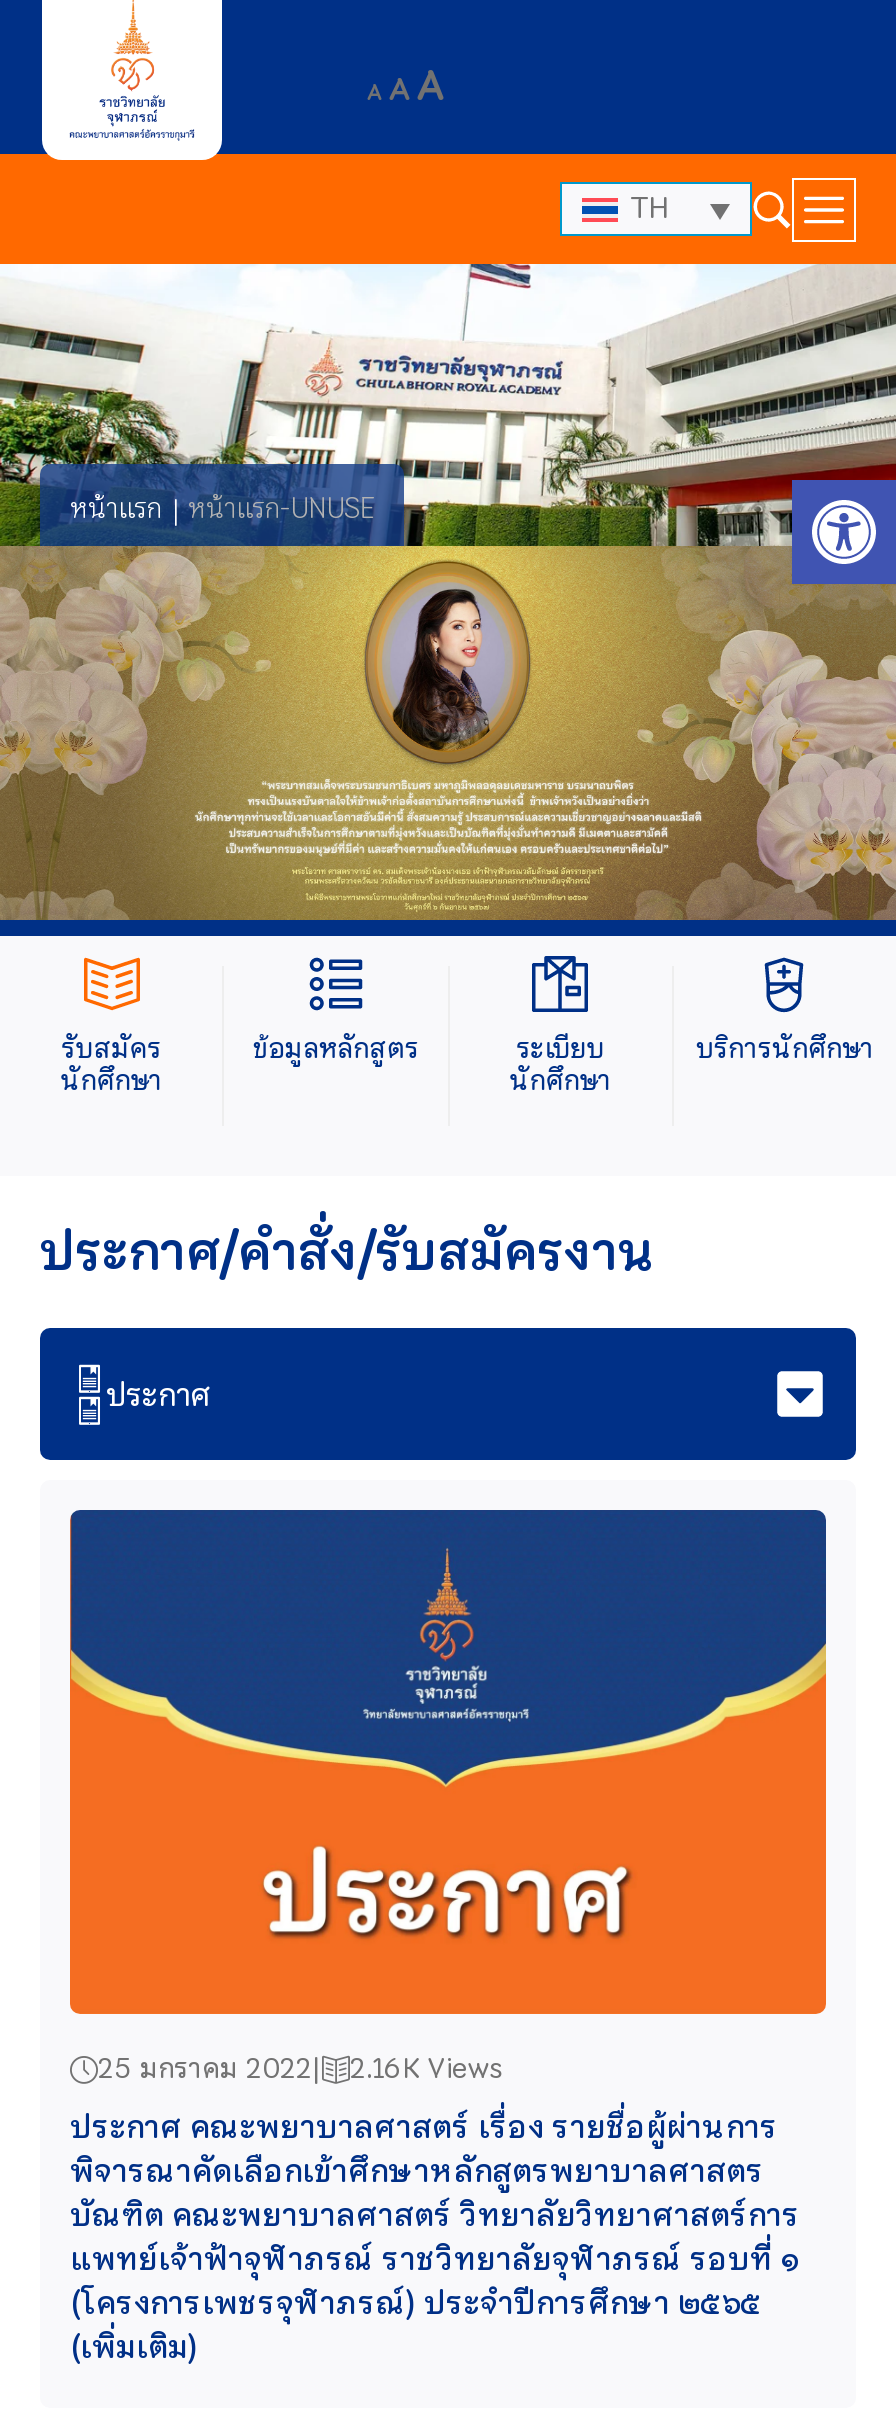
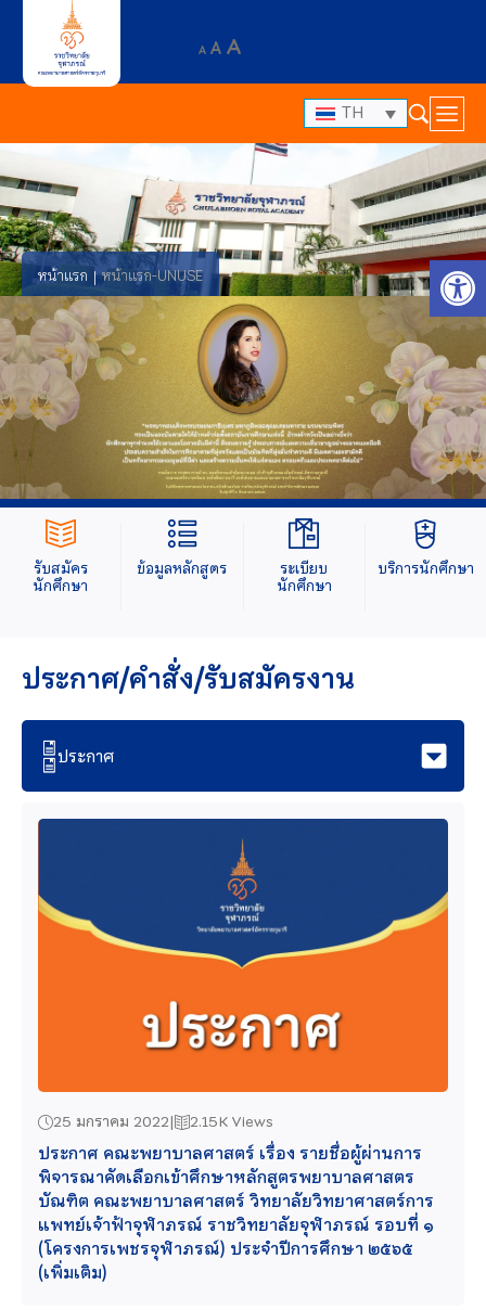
[98,2046,504,2090] 25 มกราคม 2022 2.16K Views -> [53,1110,273,1133] 25 มกราคม 2022 2.15K Views

